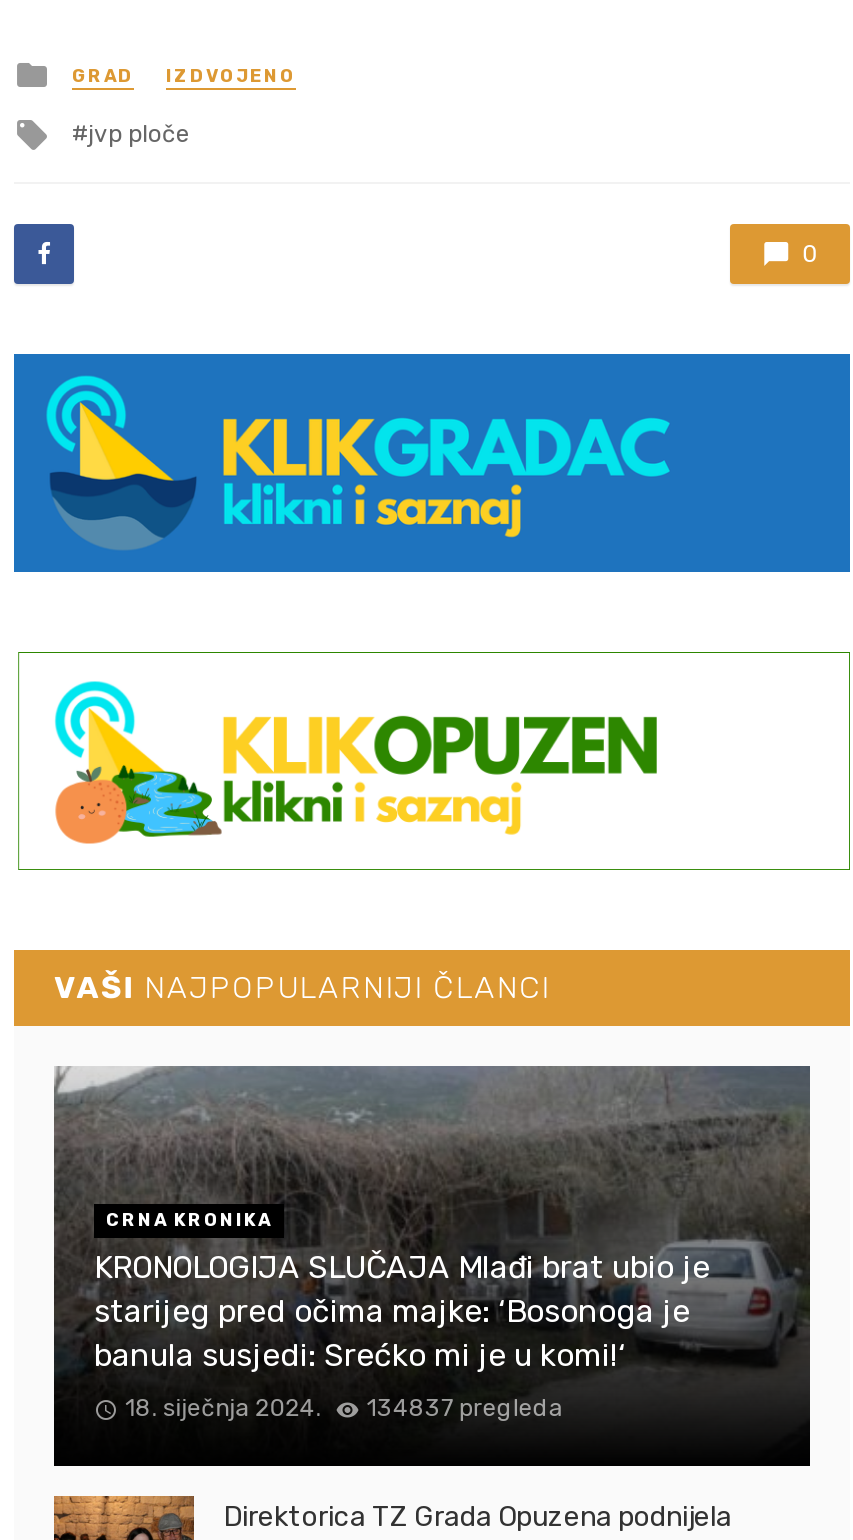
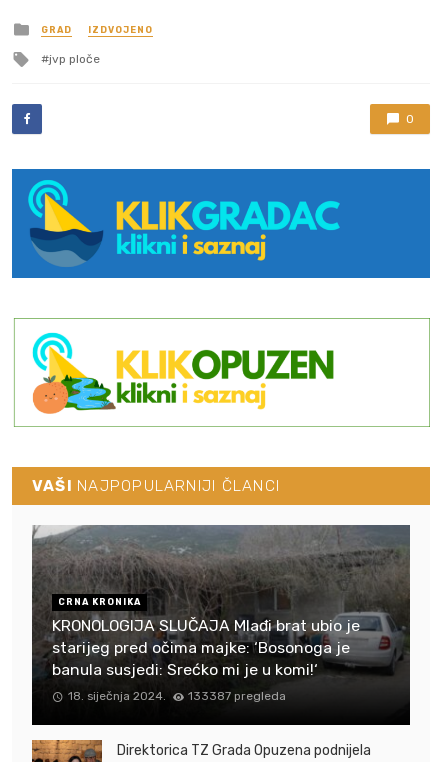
[125,1394,563,1422] 18. siječnja 2024. 134837 pregleda -> [68,689,286,703] 18. siječnja 2024. 133387 pregleda

